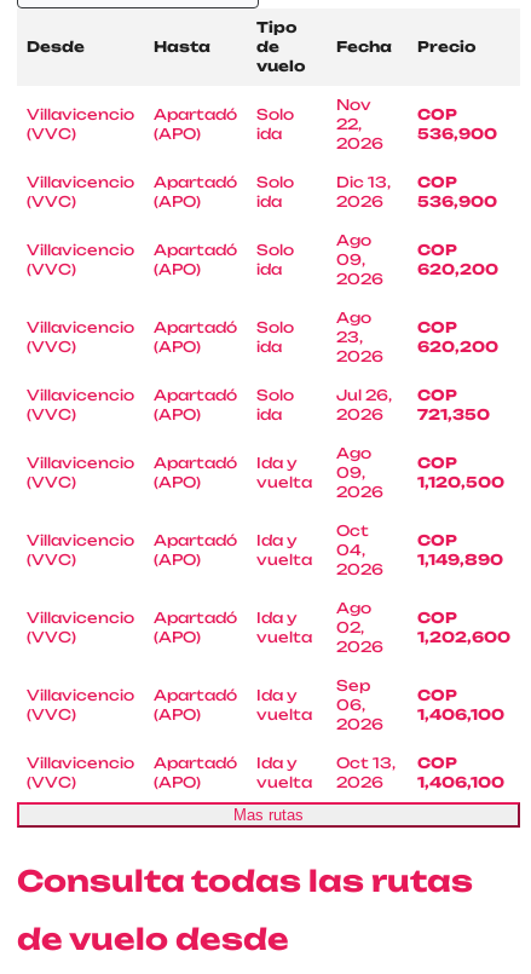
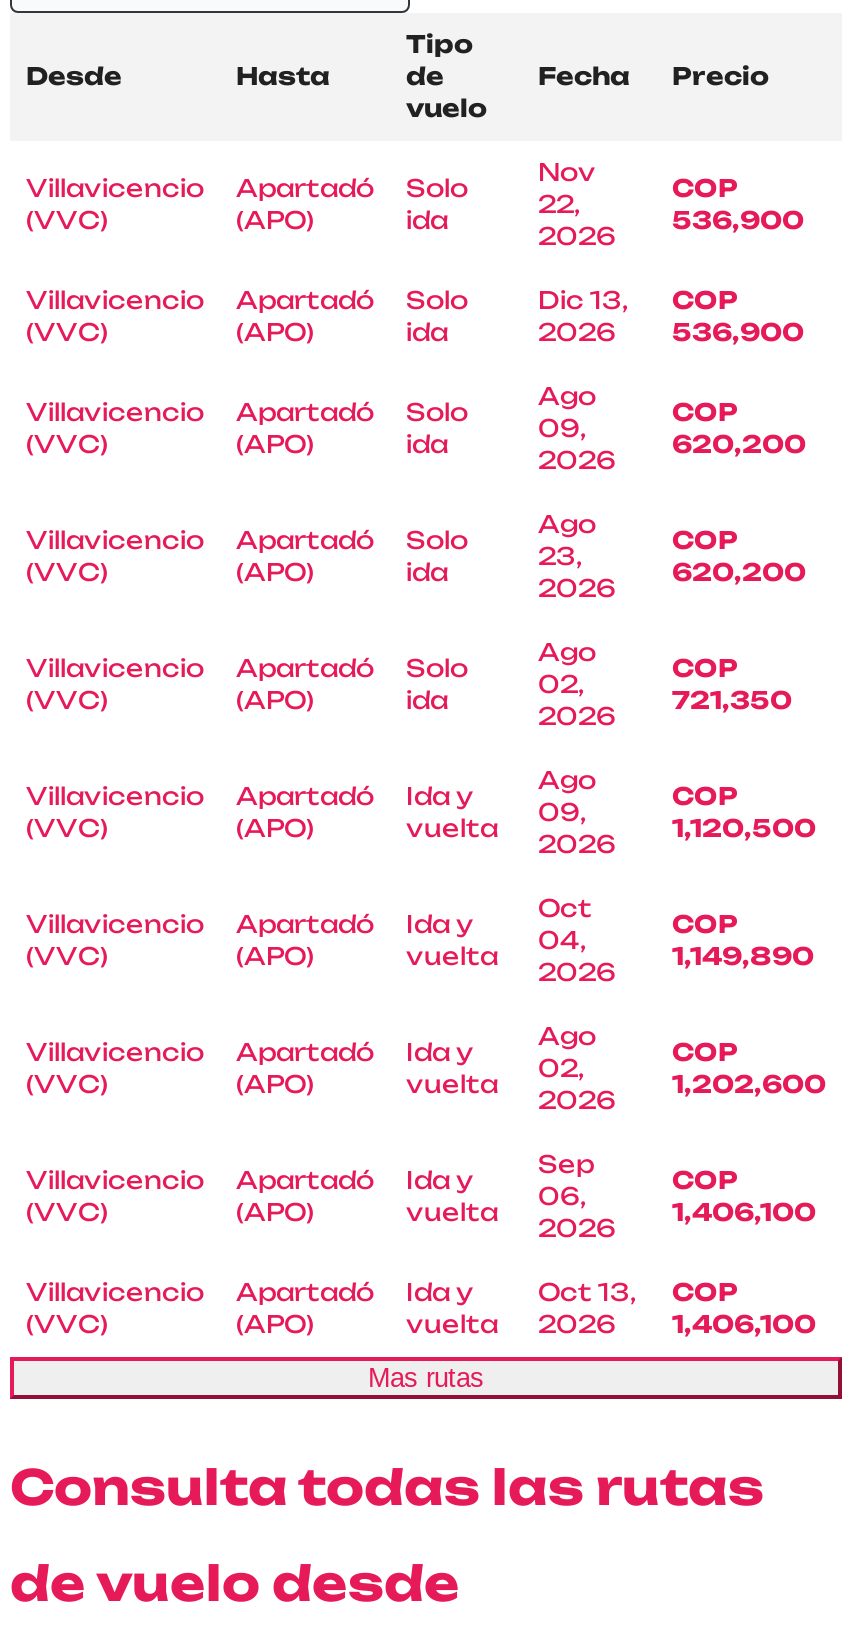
[336,386,392,404] Jul 26, -> [538,638,596,700] Ago | 02,

